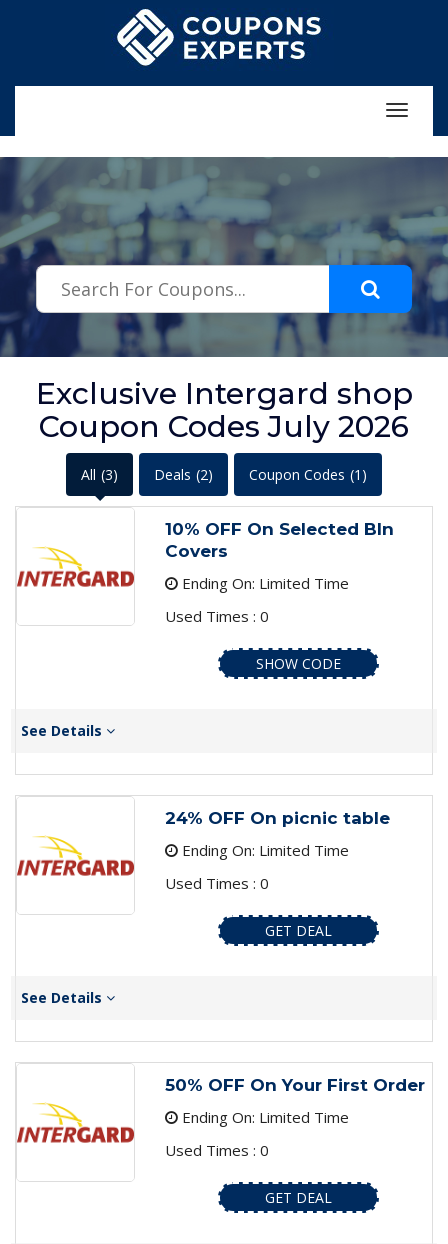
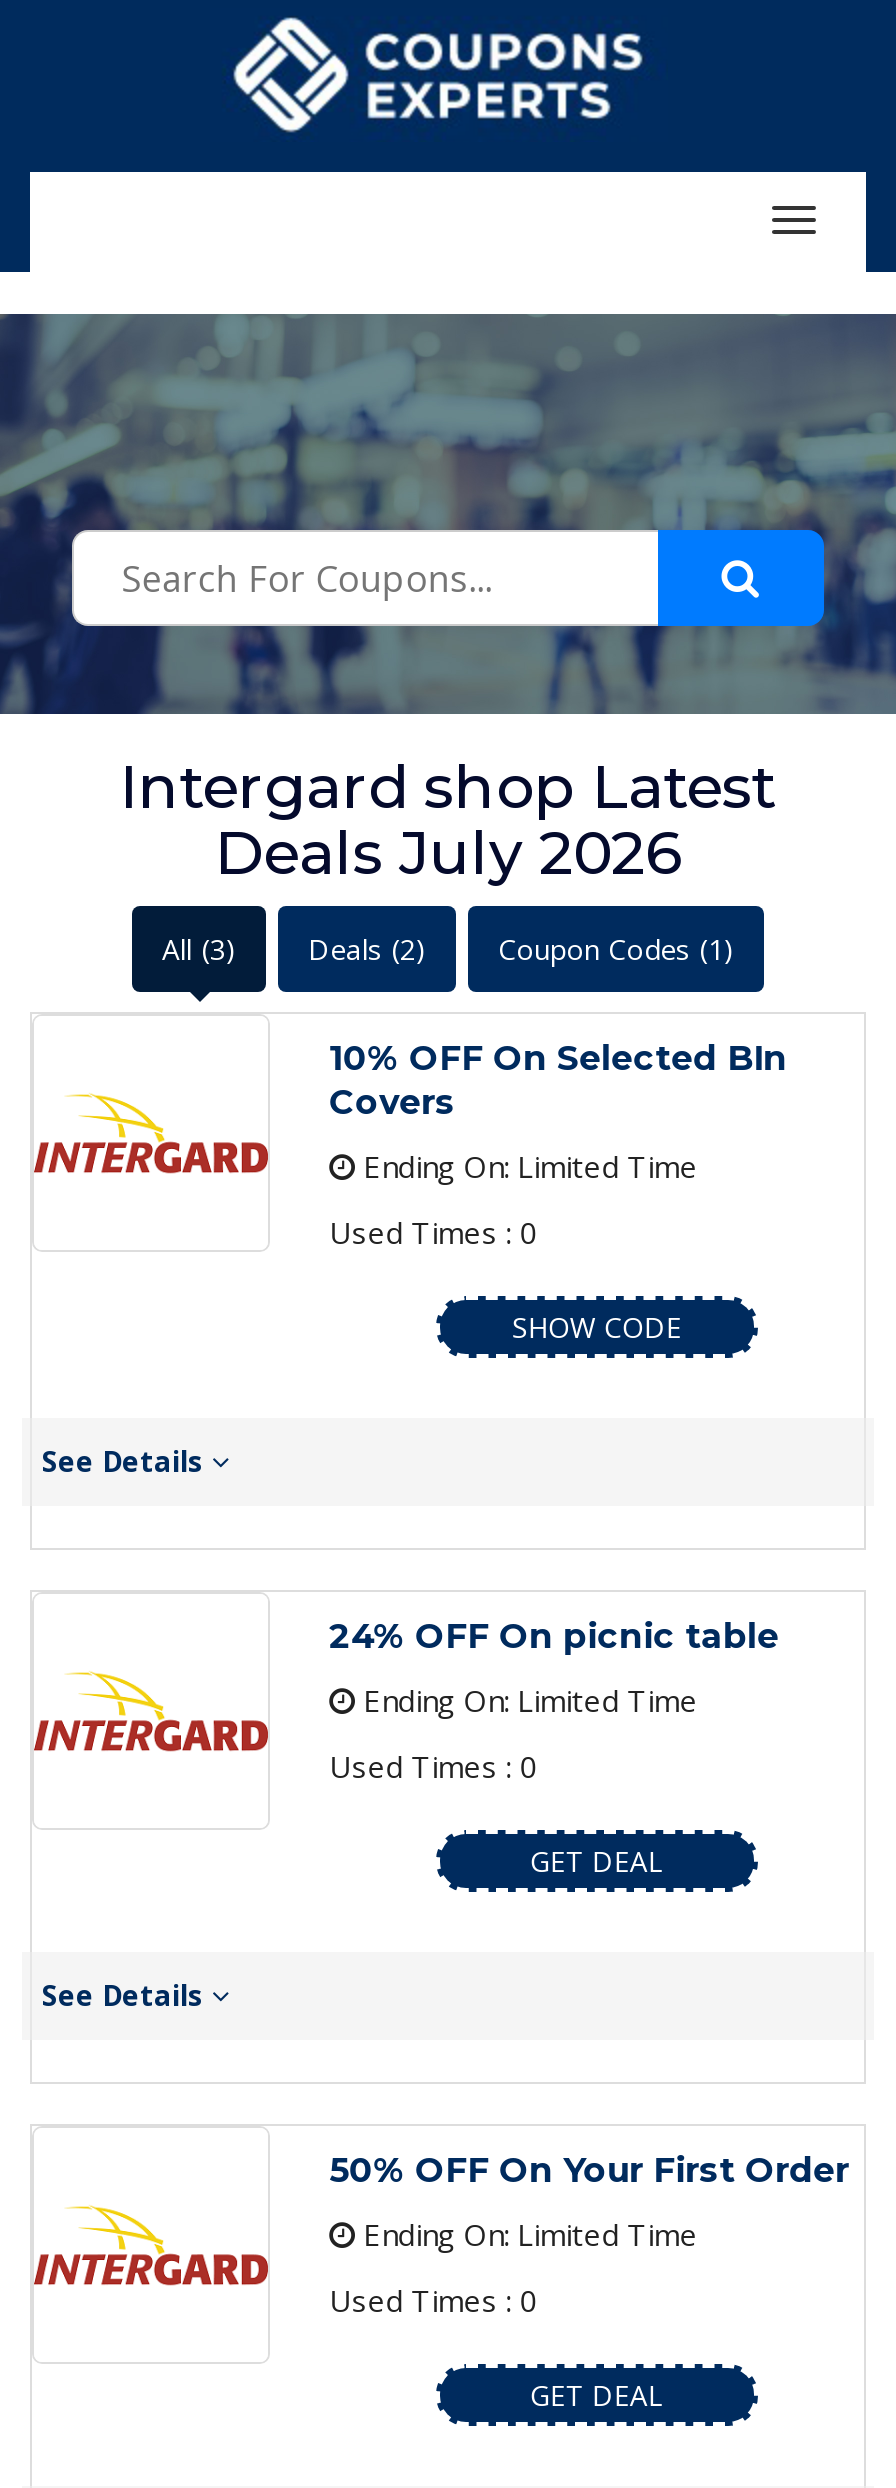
[35,375,412,445] Exclusive Intergard shop | Coupon Codes July 2026 -> [120,751,776,891] Intergard shop Latest | Deals July 2026

